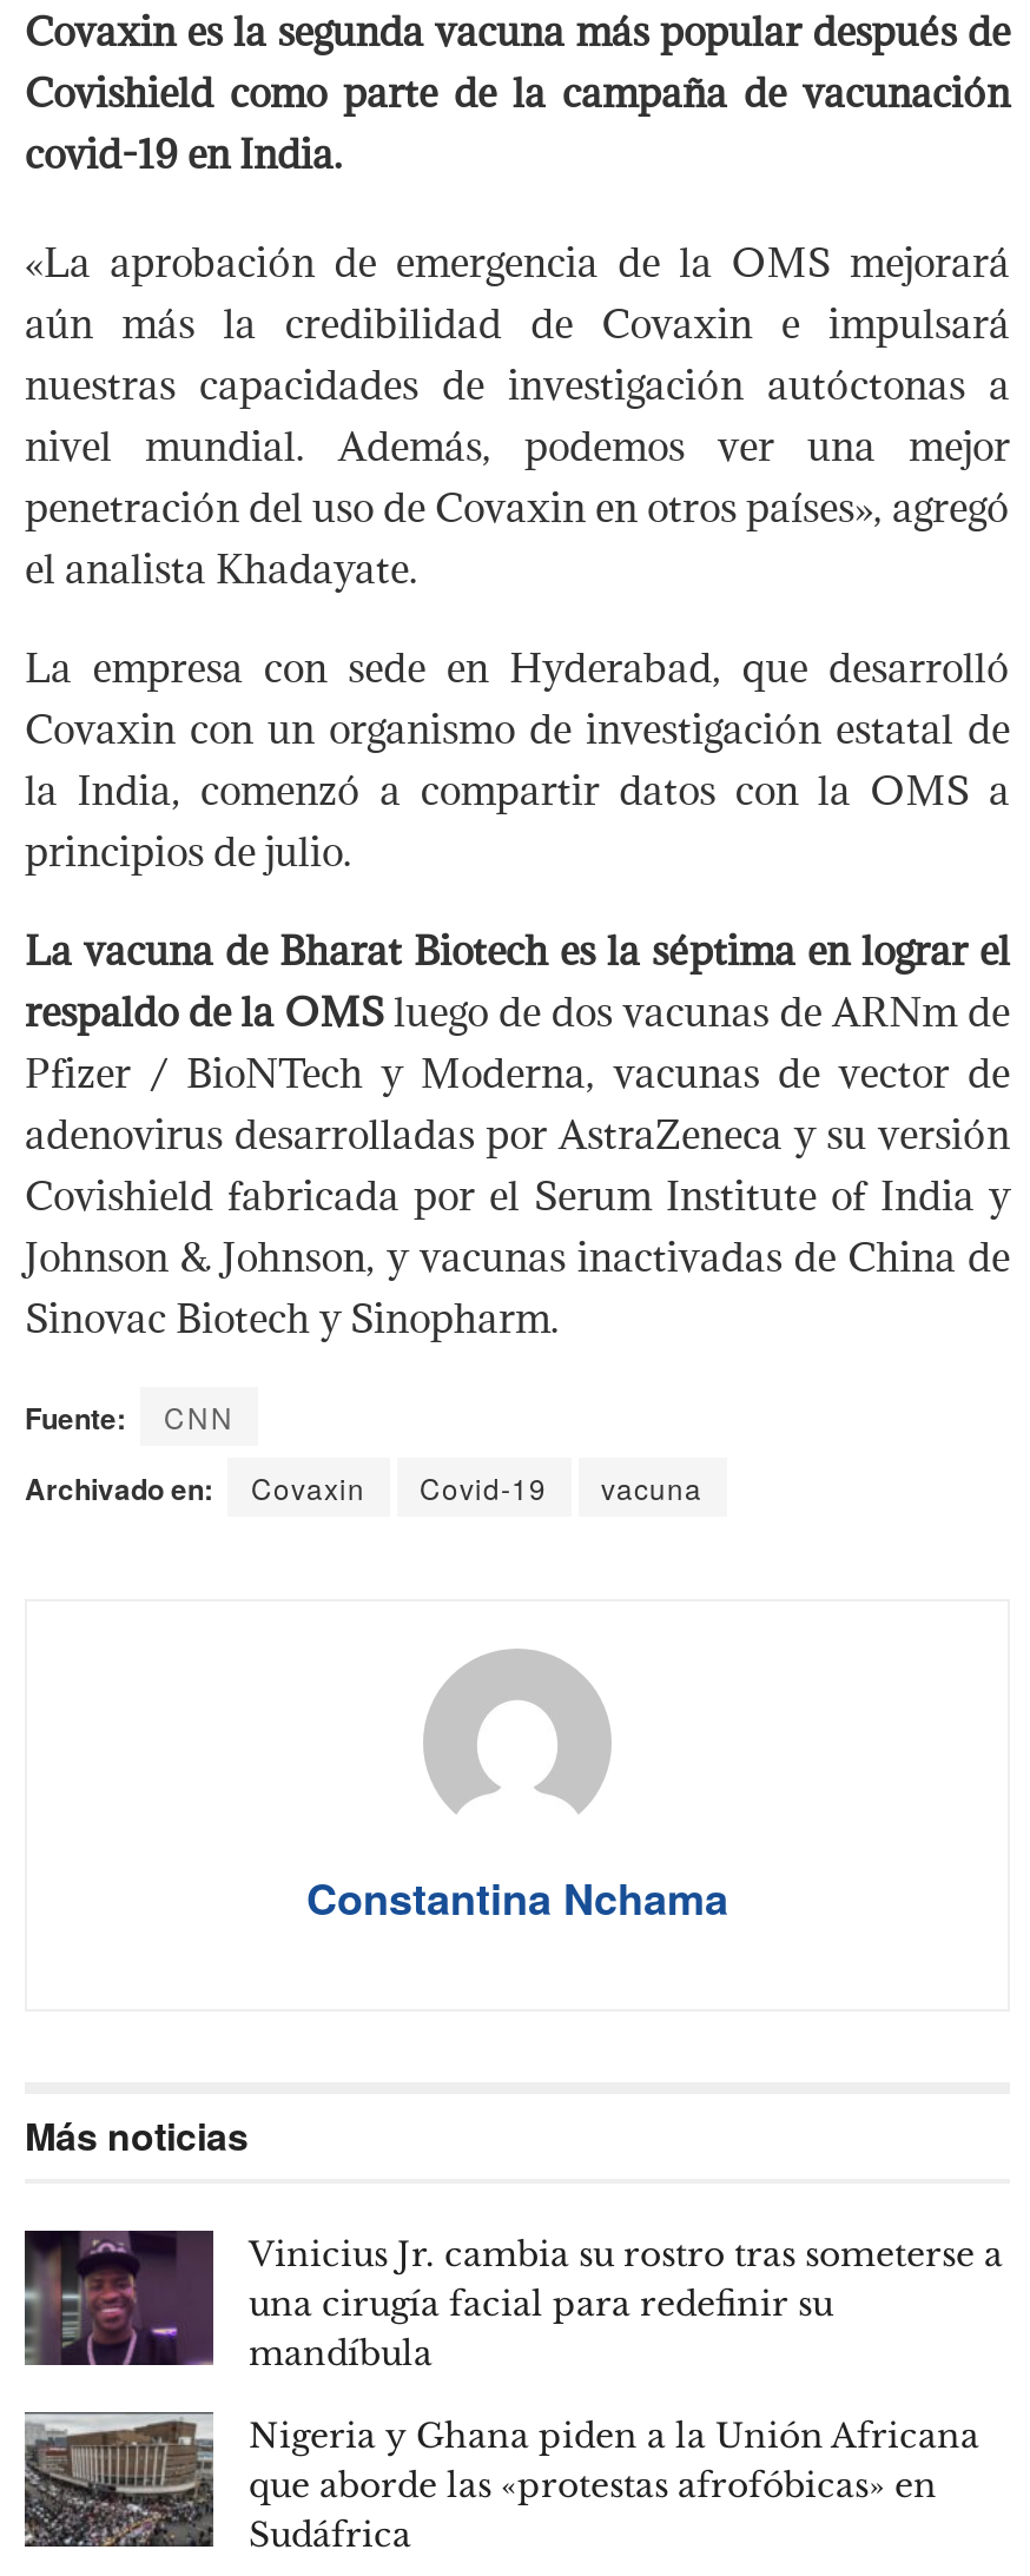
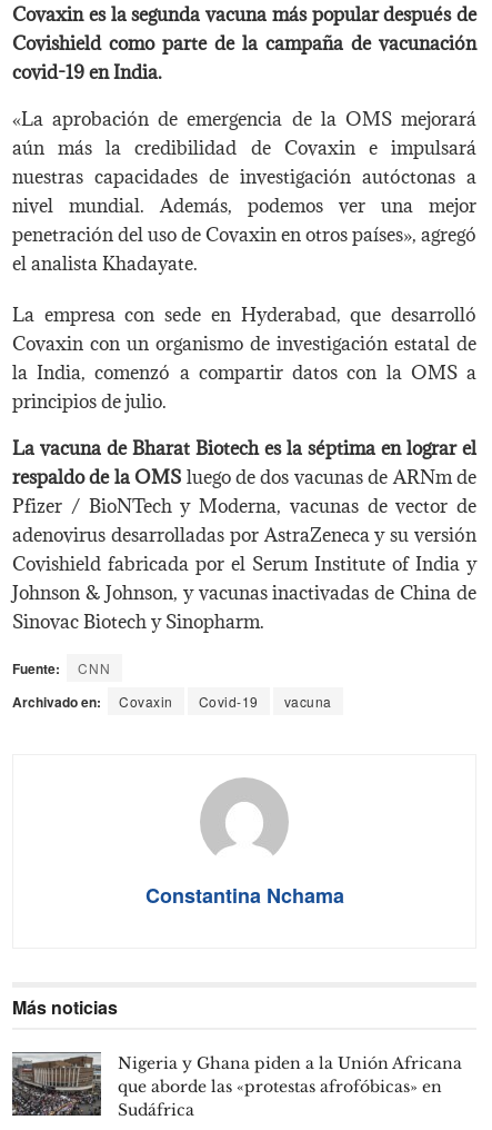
[25,2230,1003,2374] [image] | Vinicius Jr. cambia su rostro tras someterse a | una cirugía facial para redefinir su | mandíbula -> none

